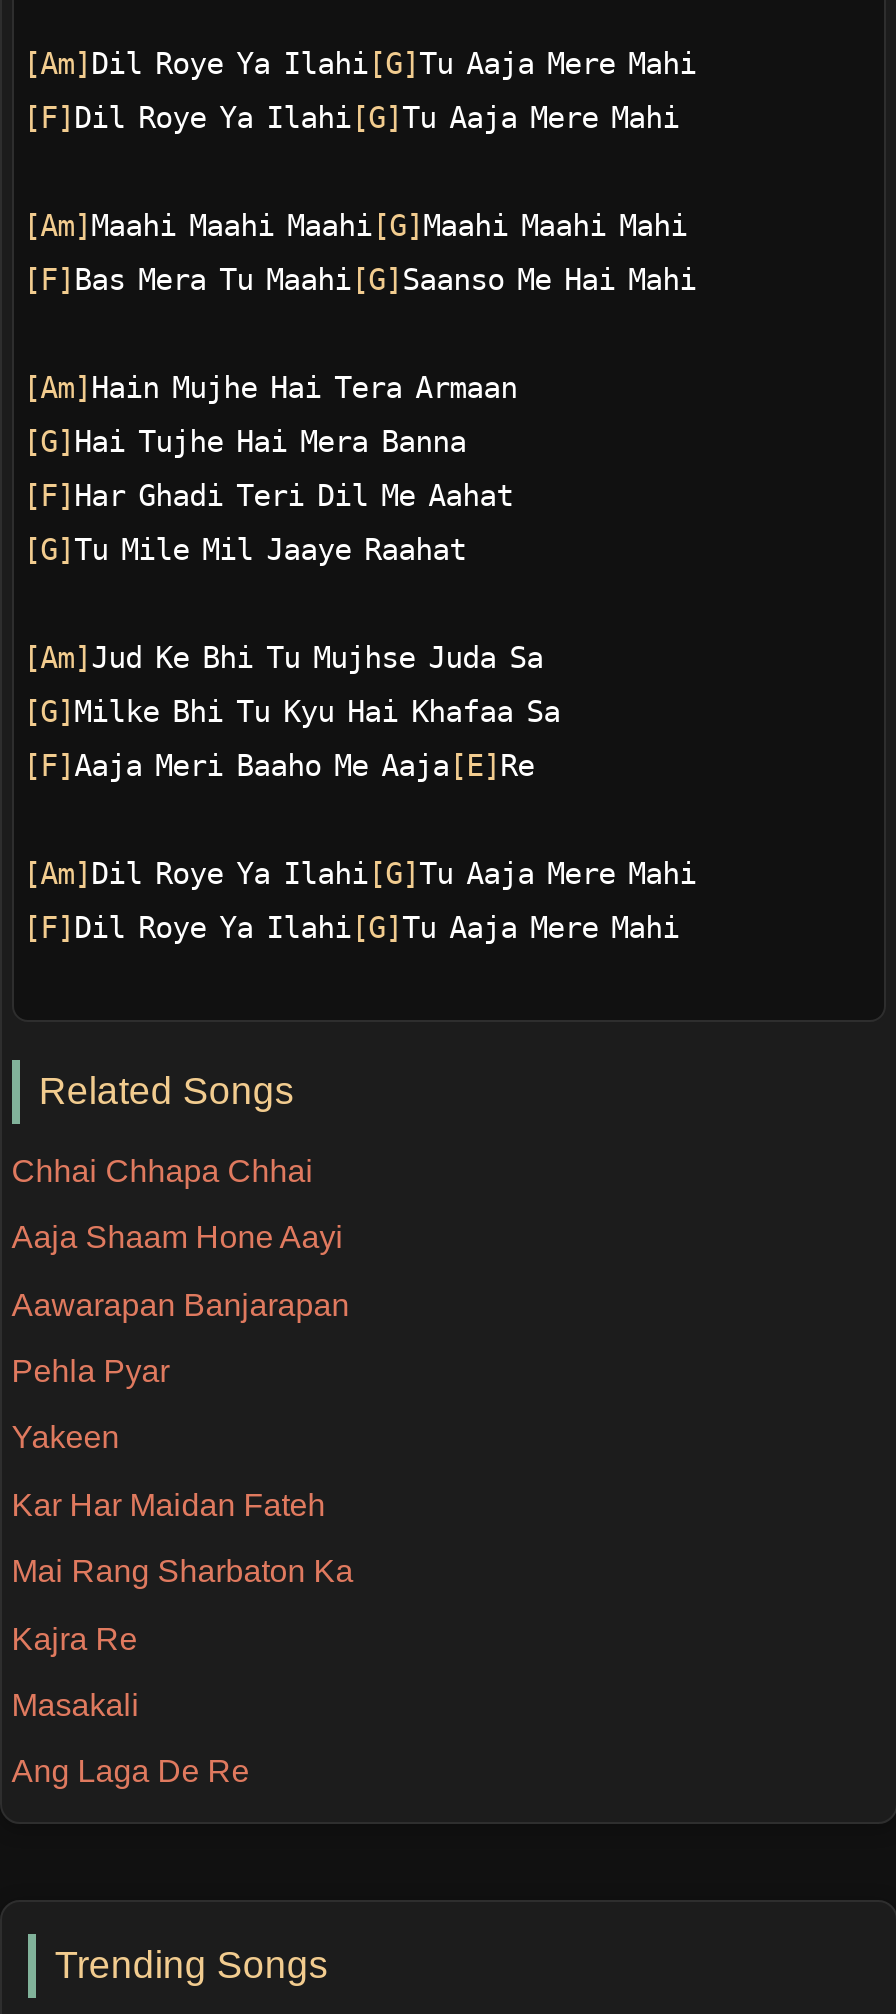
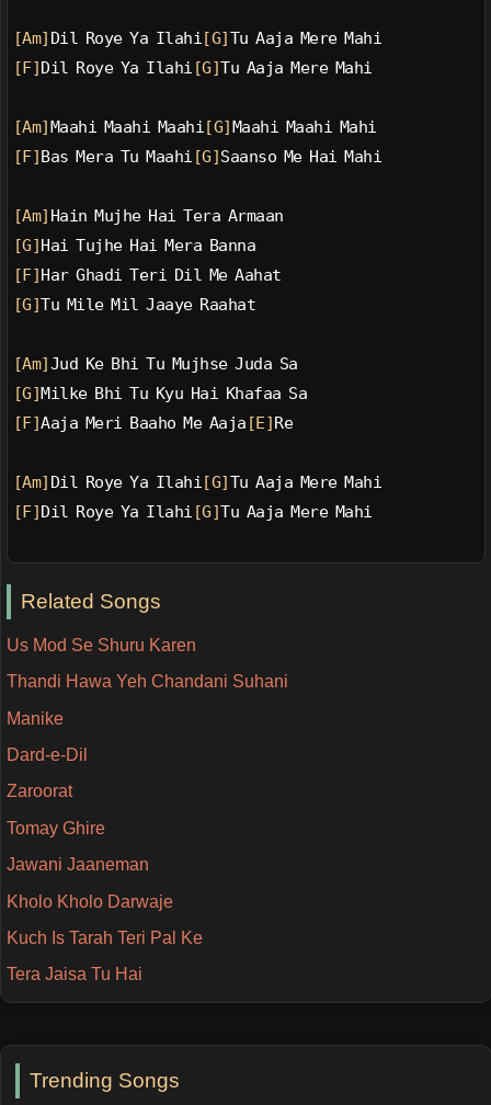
[12,1154,314,1188] Chhai Chhapa Chhai -> [6,636,196,654] Us Mod Se Shuru Karen
[12,1221,344,1255] Aaja Shaam Hone Aayi -> [6,672,288,691] Thandi Hawa Yeh Chandani Suhani
[12,1287,350,1321] Aawarapan Banjarapan -> [6,709,63,728] Manike
[12,1354,170,1388] Pehla Pyar -> [6,746,87,764] Dard-e-Dil
[12,1421,120,1455] Yakeen -> [6,782,72,801] Zaroorat
[12,1488,326,1522] Kar Har Maidan Fateh -> [6,819,105,837] Tomay Ghire
[12,1555,354,1589] Mai Rang Sharbaton Ka -> [6,855,149,874] Jawani Jaaneman
[12,1621,138,1655] Kajra Re -> [6,892,173,911] Kholo Kholo Darwaje
[12,1688,140,1722] Masakali -> [6,929,203,947] Kuch Is Tarah Teri Pal Ke
[12,1755,250,1789] Ang Laga De Re -> [6,965,142,984] Tera Jaisa Tu Hai

